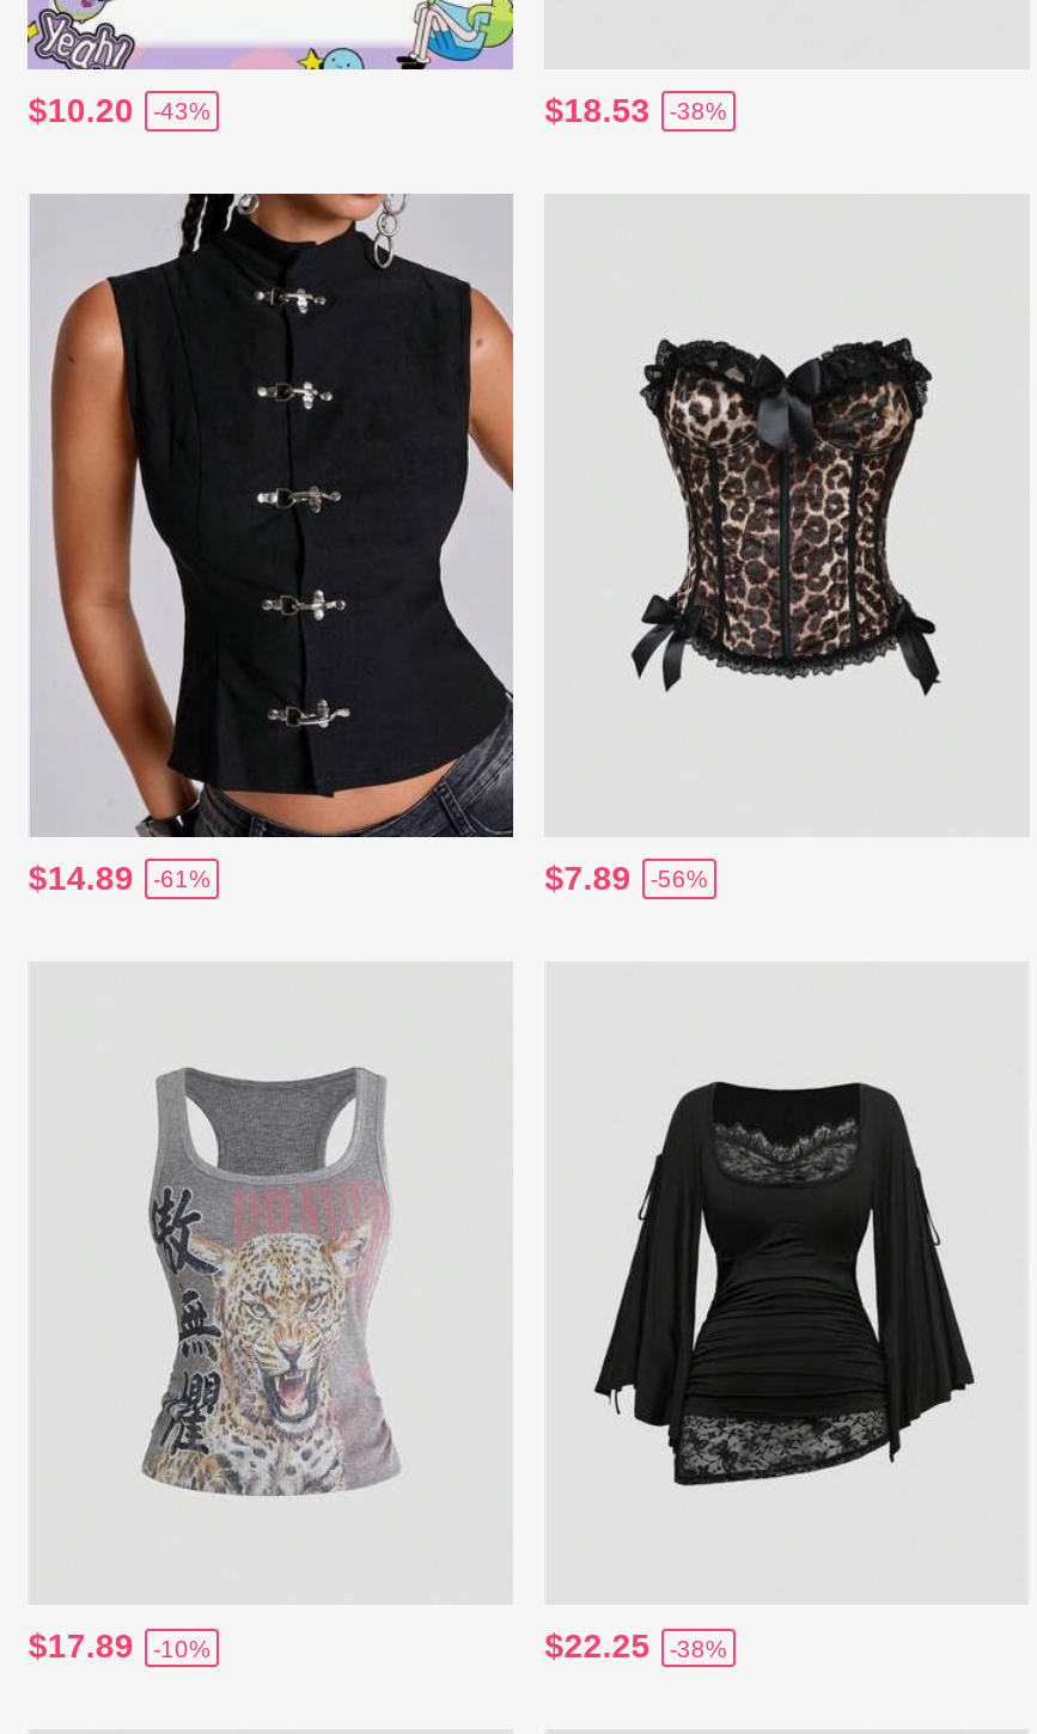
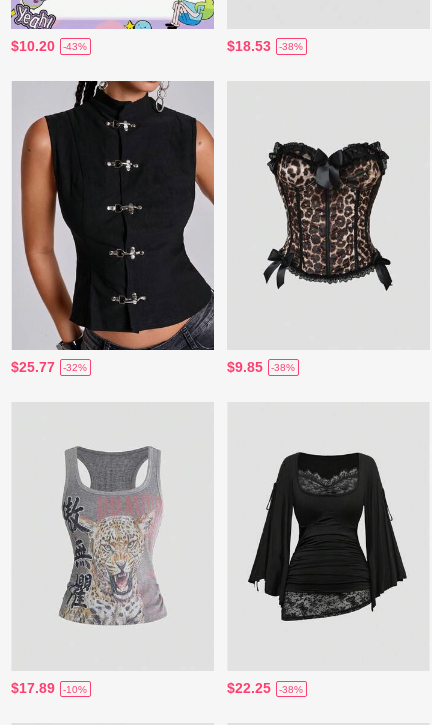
[28,859,133,897] $14.89 -> [11,359,55,375] $25.77
[153,867,211,893] -61% -> [63,362,87,373] -32%
[545,859,631,897] $7.89 -> [227,359,263,375] $9.85
[650,867,708,893] -56% -> [271,362,295,373] -38%

